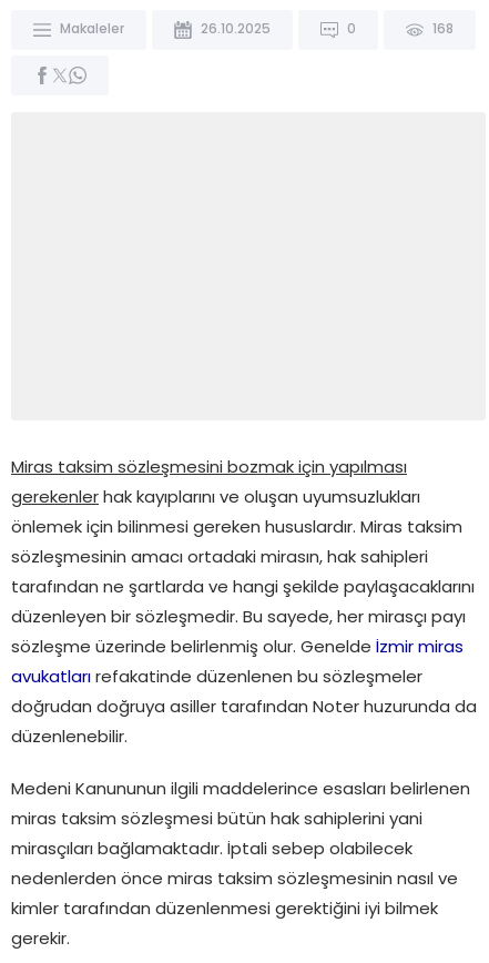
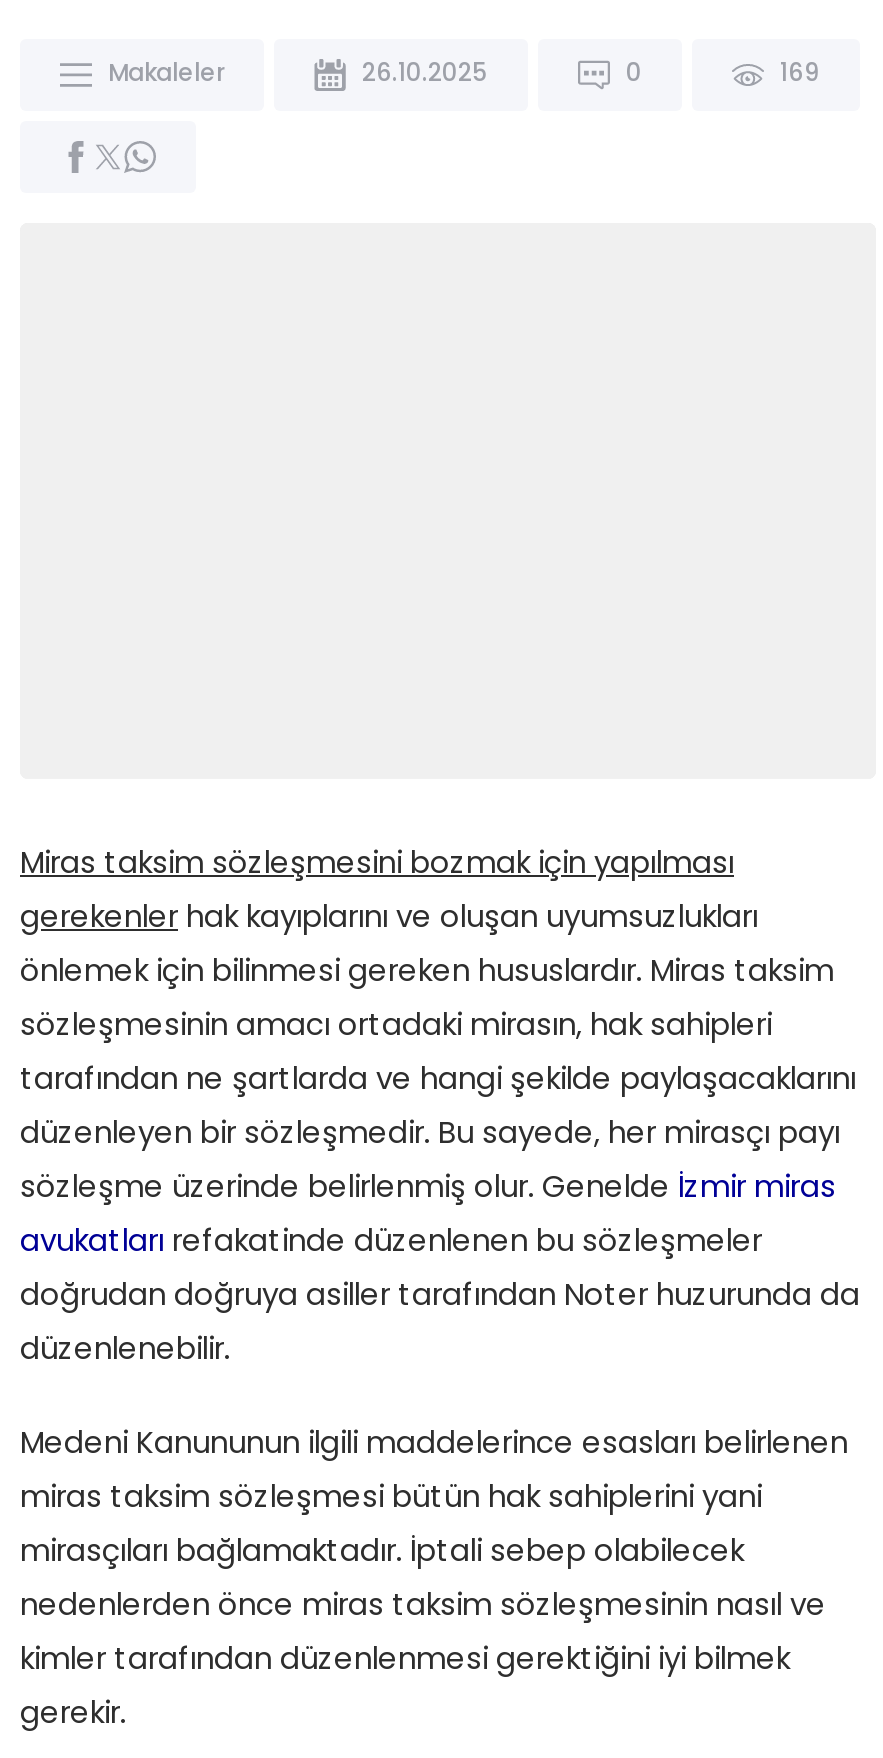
[432,23,454,37] 168 -> [780,63,820,87] 169

